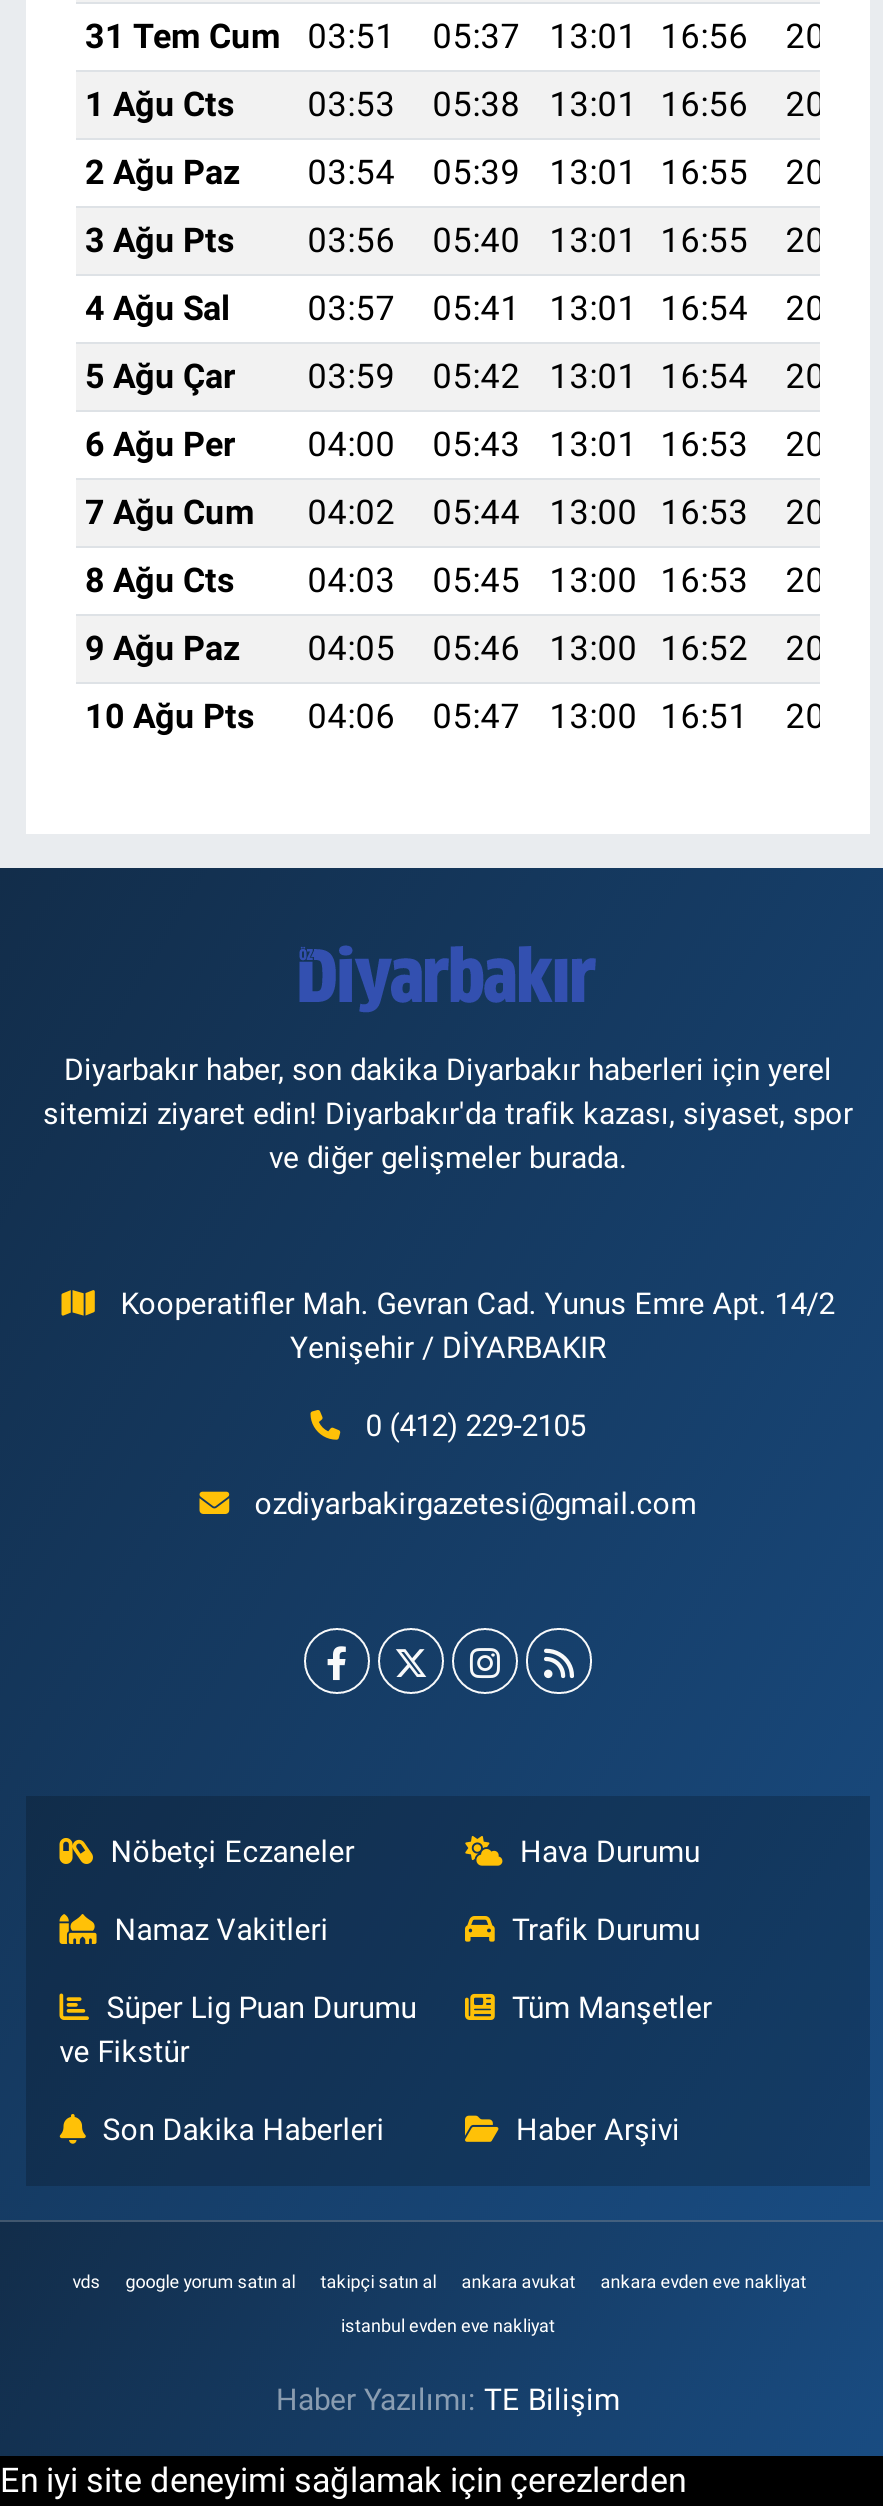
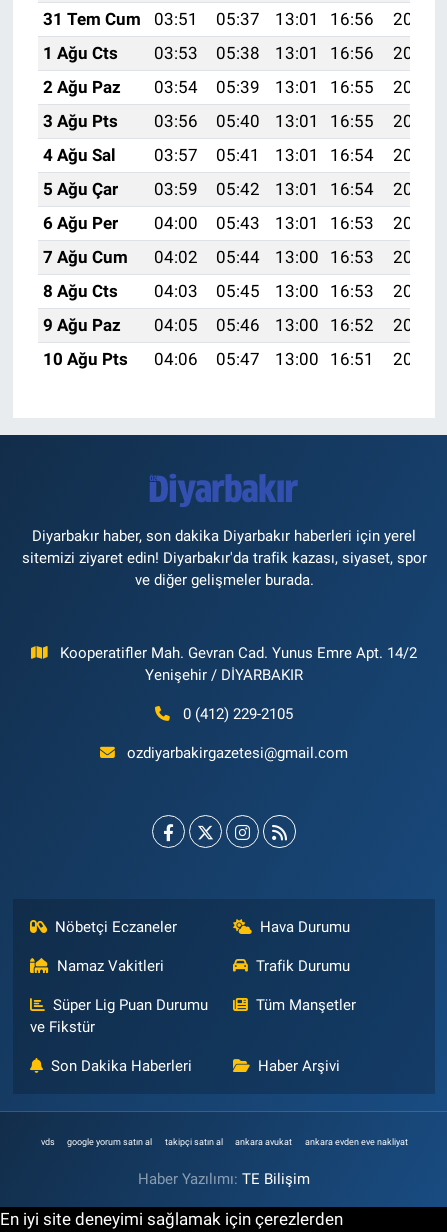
[341,2316,555,2336] istanbul evden eve nakliyat -> none

